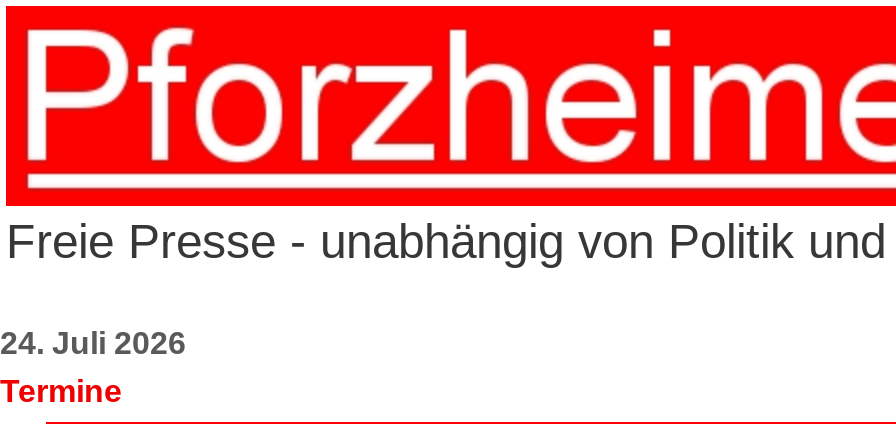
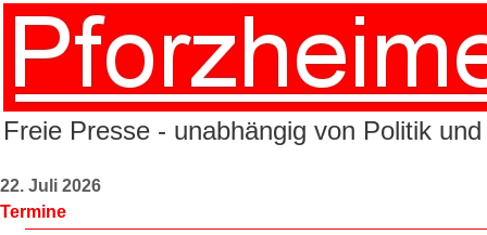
[0,326,186,360] 24. Juli 2026 -> [0,177,101,195] 22. Juli 2026

